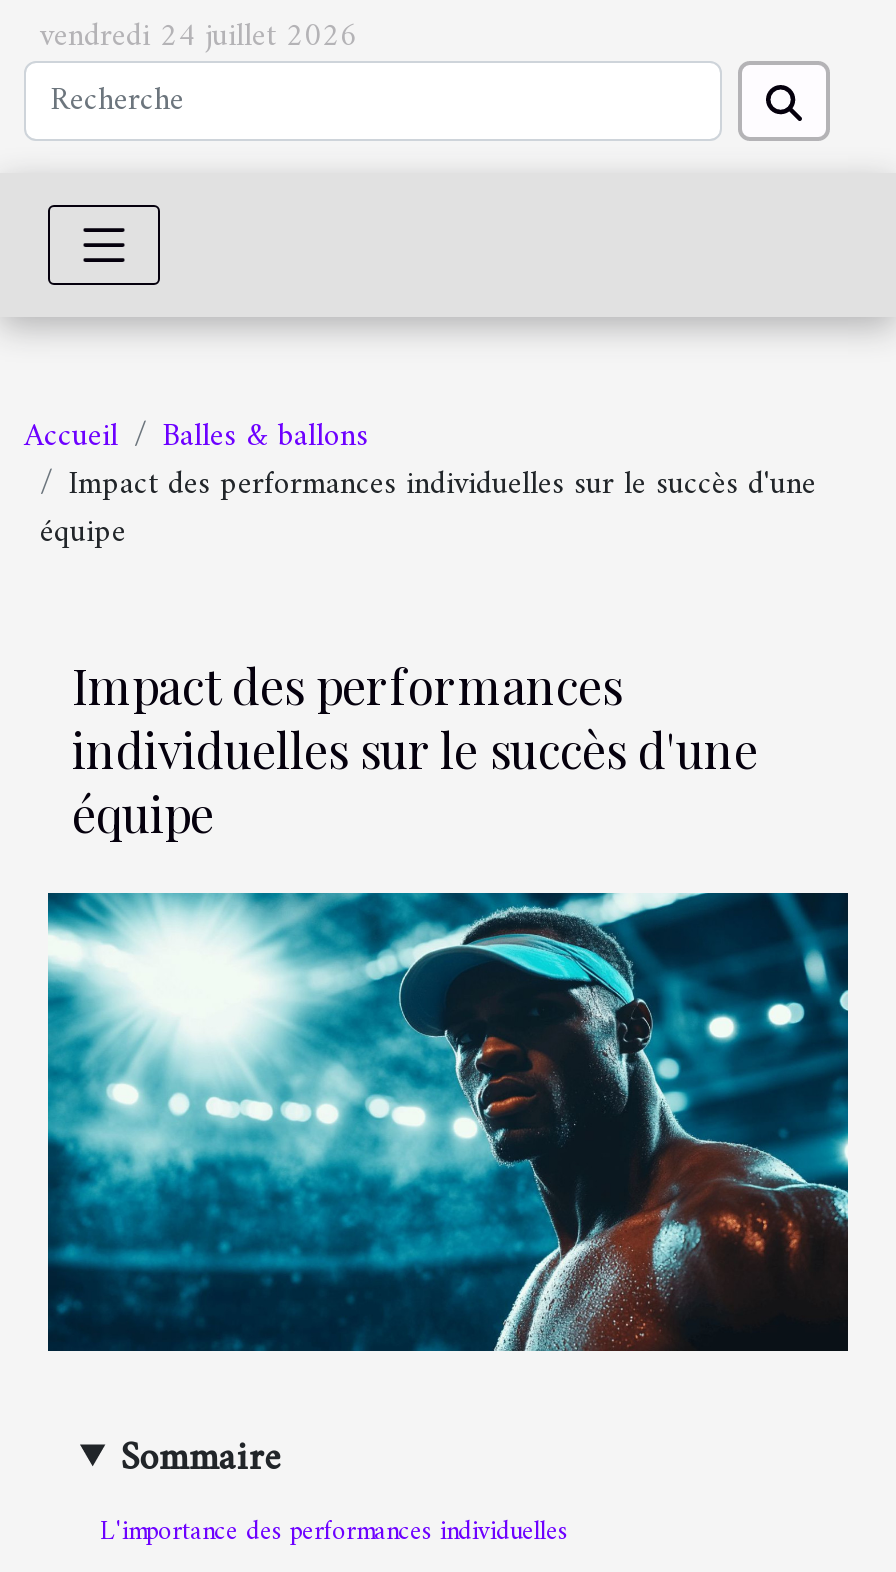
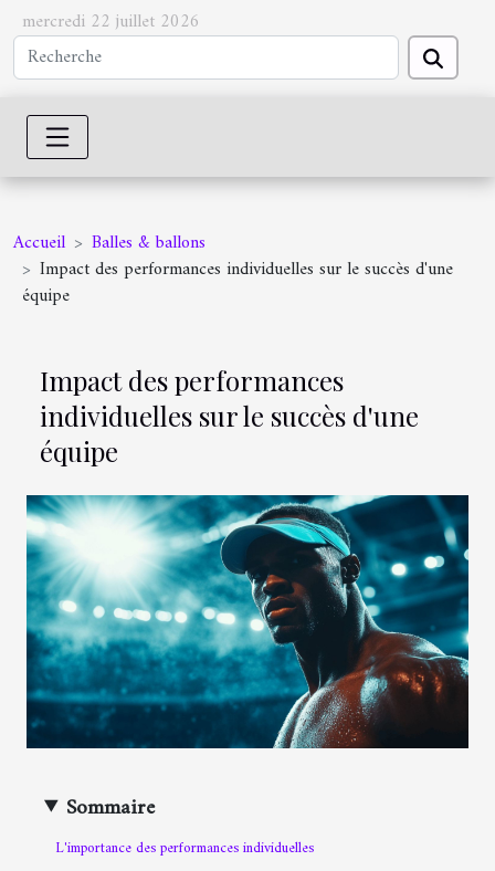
[40,9,358,65] vendredi 24 juillet 2026 -> [22,7,200,38] mercredi 22 juillet 2026

